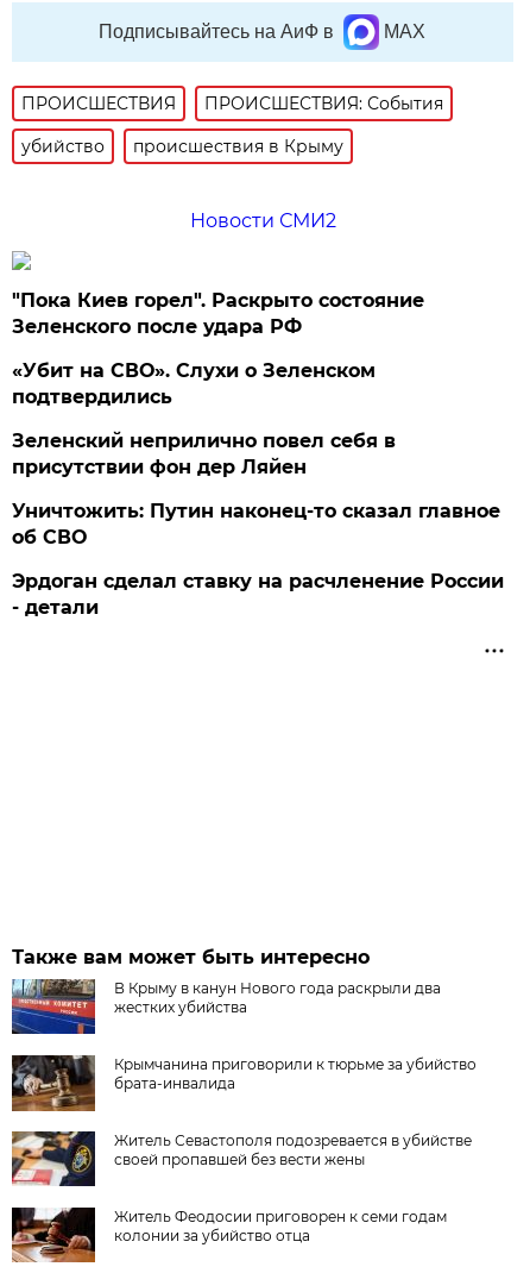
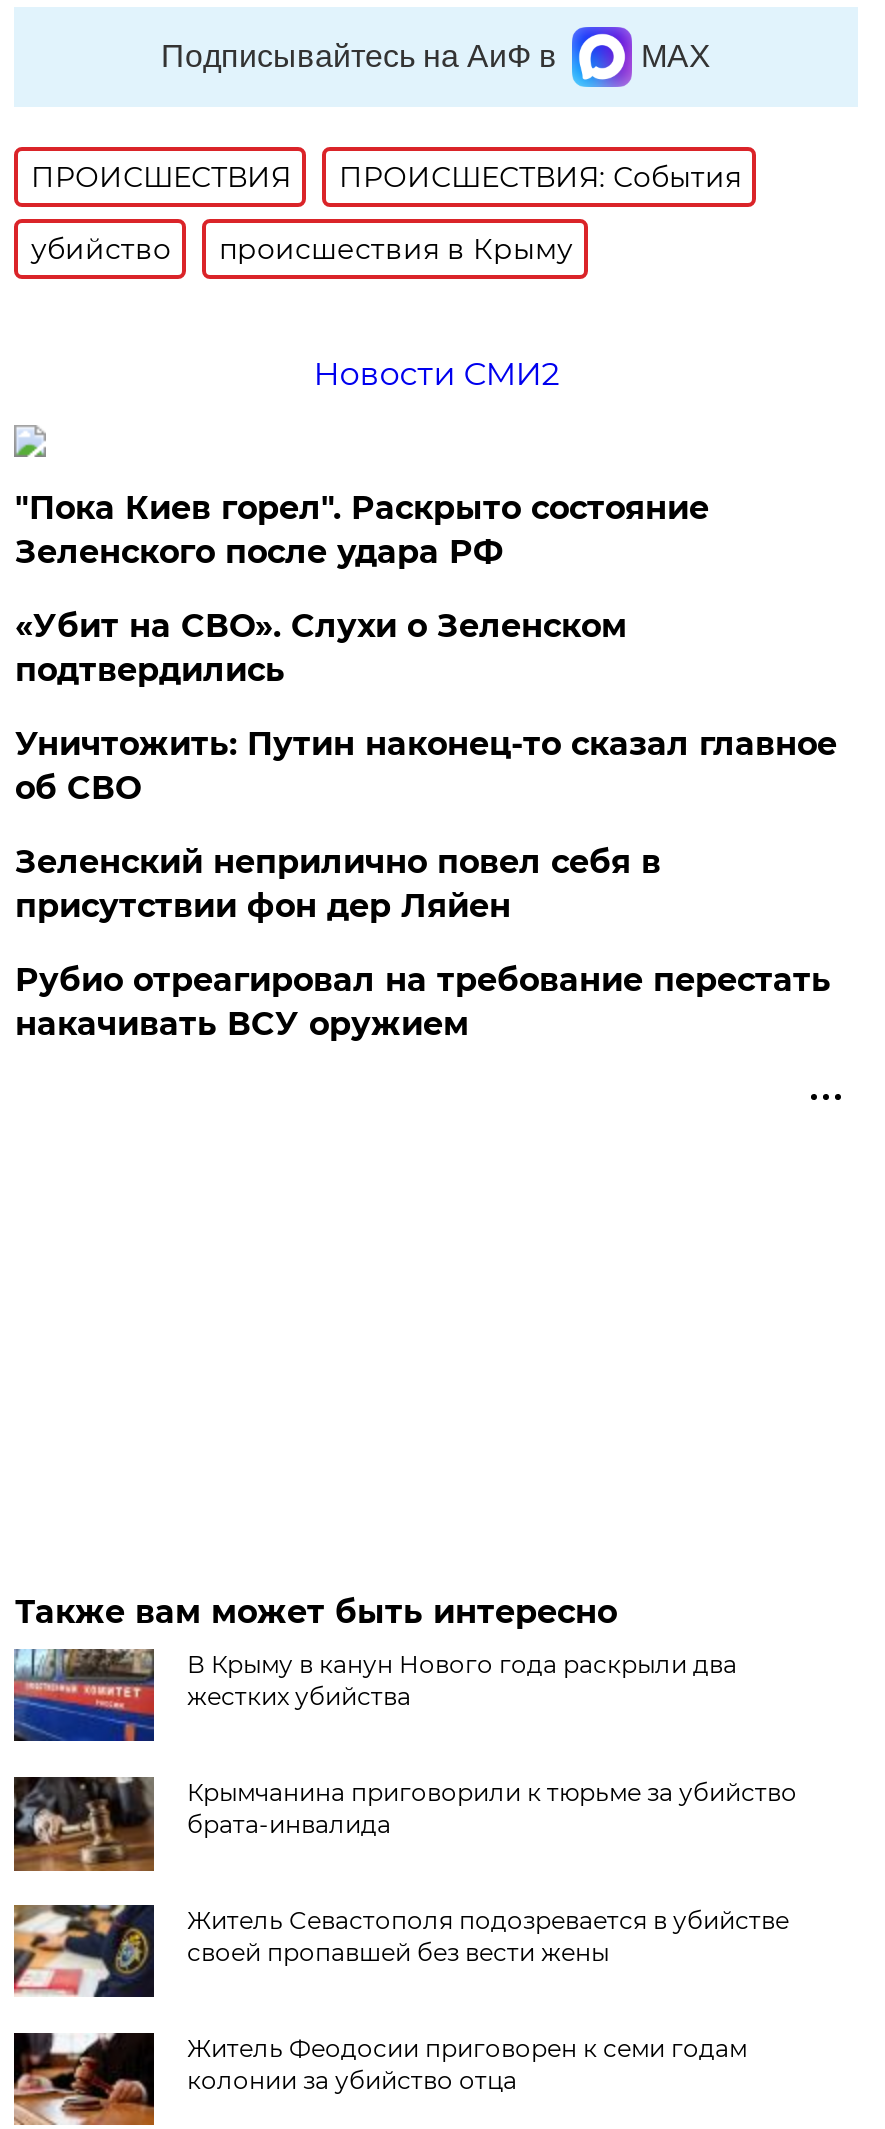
moved [12,429,396,478] -> [15,843,661,925]: Зеленский неприлично повел cебя в | присутствии фон дер Ляйен
moved [12,500,501,548] -> [15,725,837,807]: Уничтожить: Путин наконец-то сказал главное | об СВО
[12,570,504,619] Эрдоган сделал ставку на расчленение России | - детали -> [15,961,831,1043] Рубио отреагировал на требование перестать | накачивать ВСУ оружием

